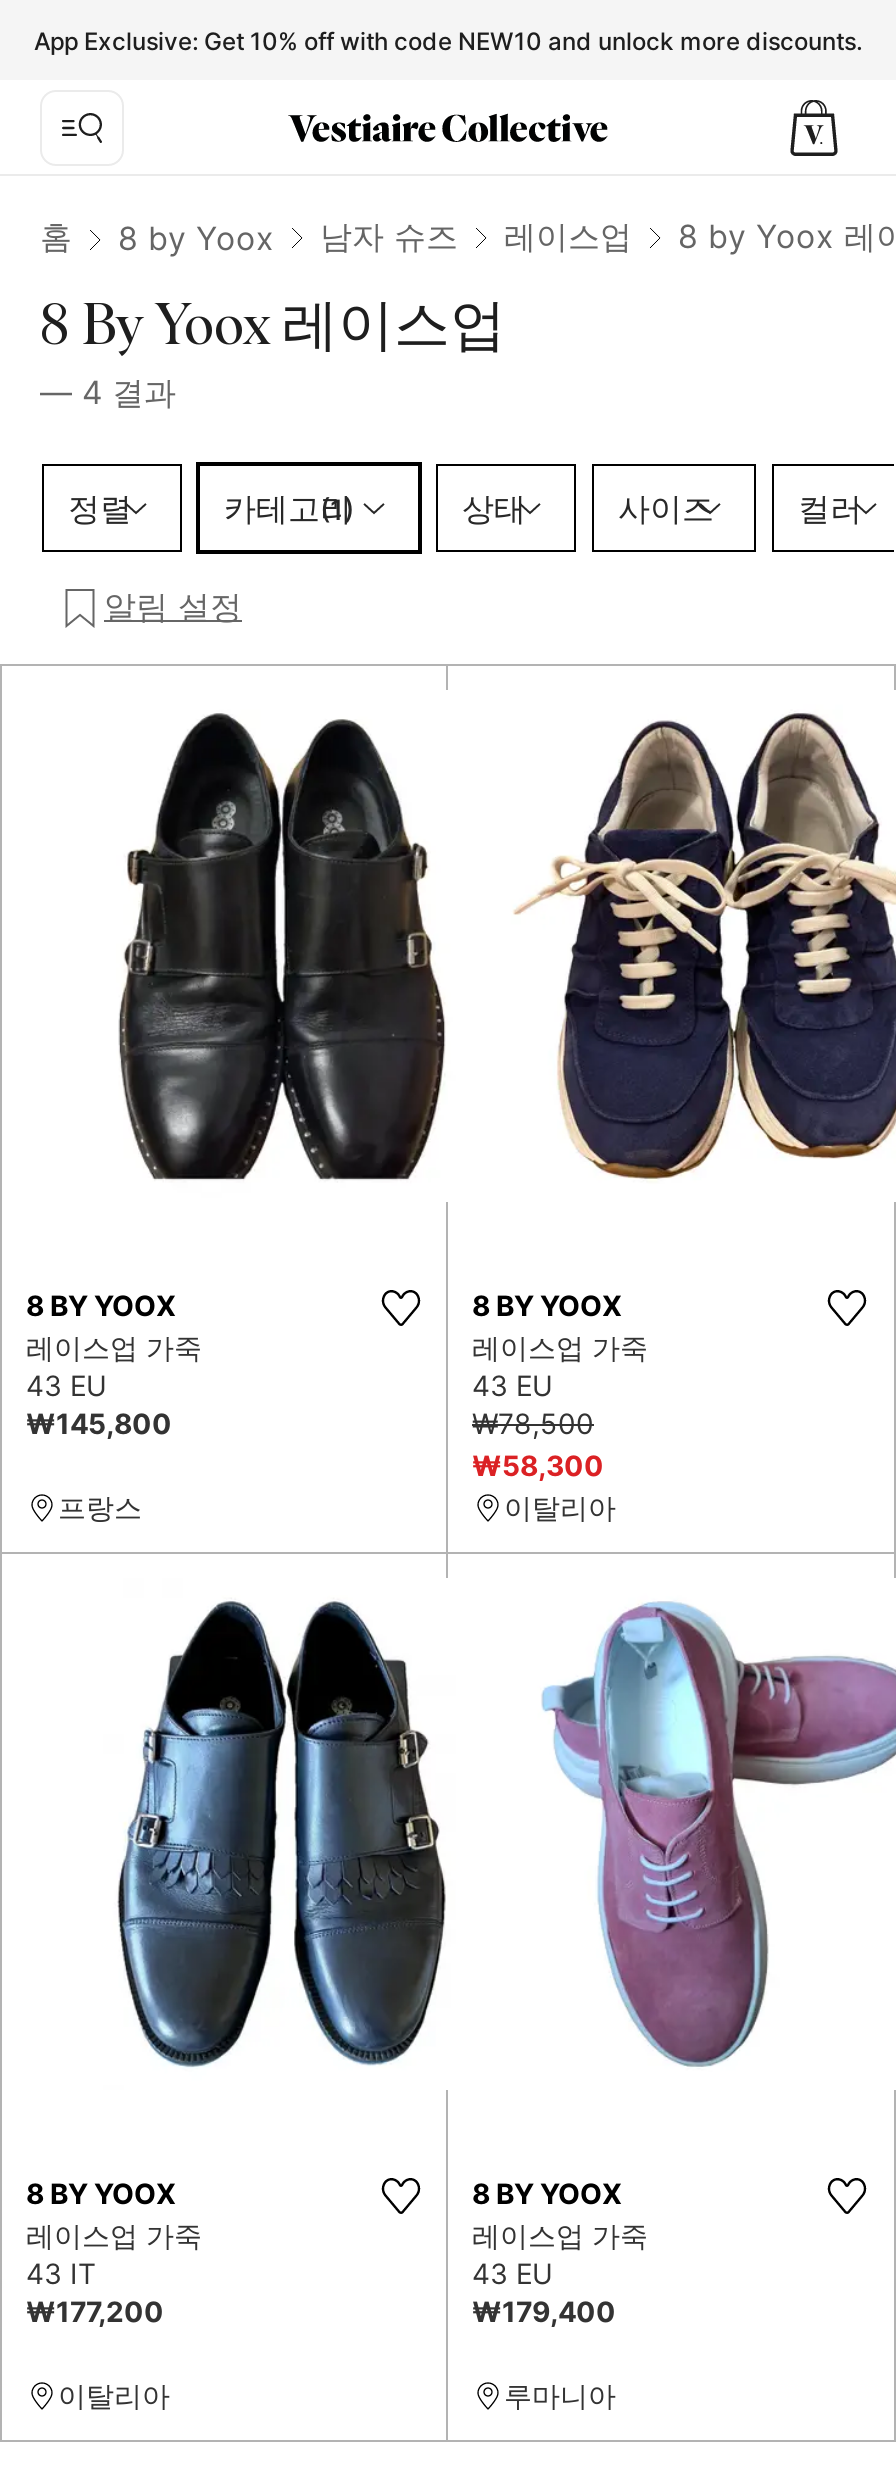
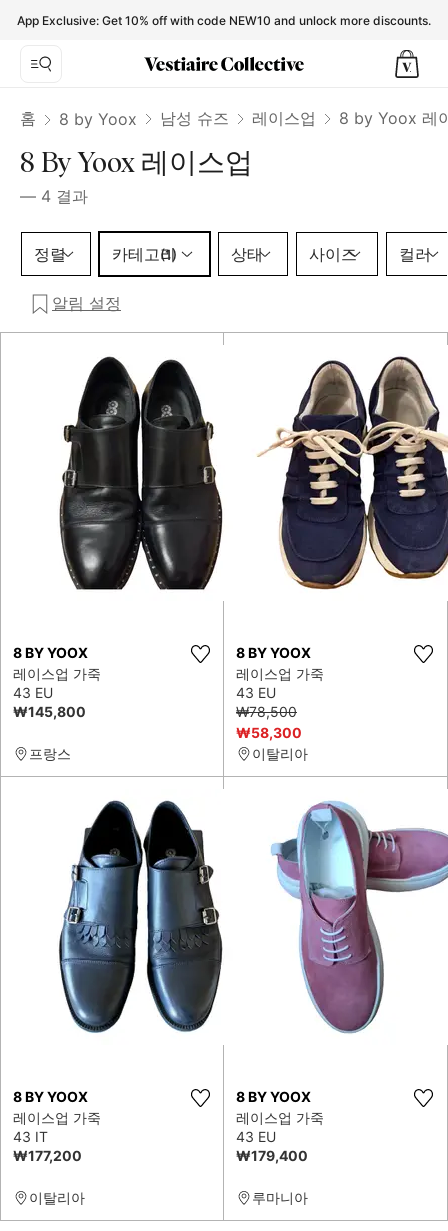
[320,216,458,256] 남자 슈즈 -> [160,108,229,128] 남성 슈즈

